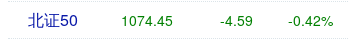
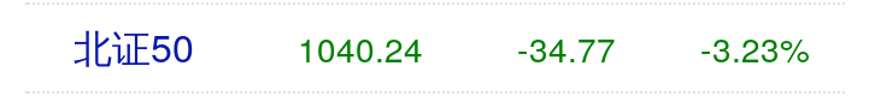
[121,10,173,30] 1074.45 -> [298,25,423,73] 1040.24
[220,10,253,30] -4.59 -> [517,25,616,73] -34.77
[288,10,333,30] -0.42% -> [700,25,809,73] -3.23%

